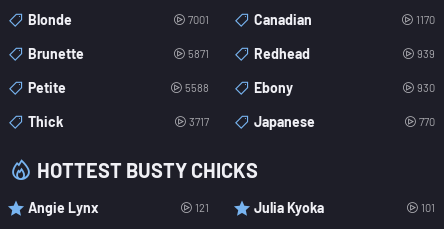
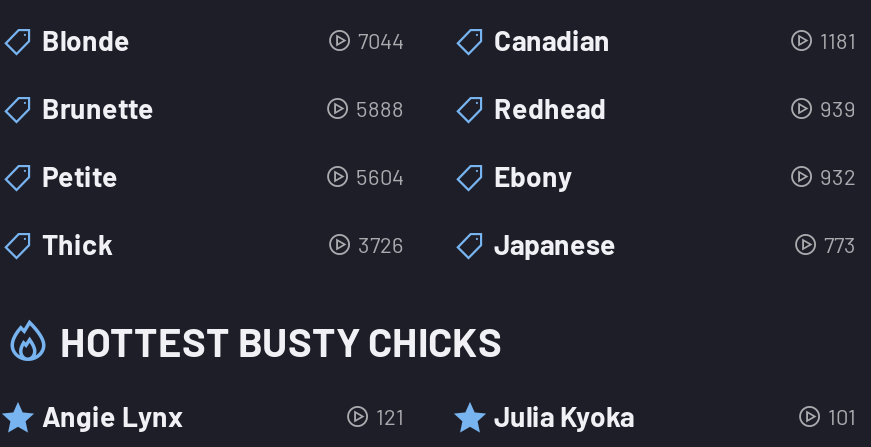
[188,13,209,26] 7001 -> [358,27,404,53] 7044
[416,13,435,26] 1170 -> [820,27,856,53] 1181
[188,47,209,60] 5871 -> [356,95,404,121] 5888
[185,81,209,94] 5588 -> [356,163,404,189] 5604
[417,81,435,94] 930 -> [820,163,856,189] 932
[189,115,209,128] 3717 -> [358,231,404,257] 3726
[419,115,435,128] 770 -> [824,231,856,257] 773

